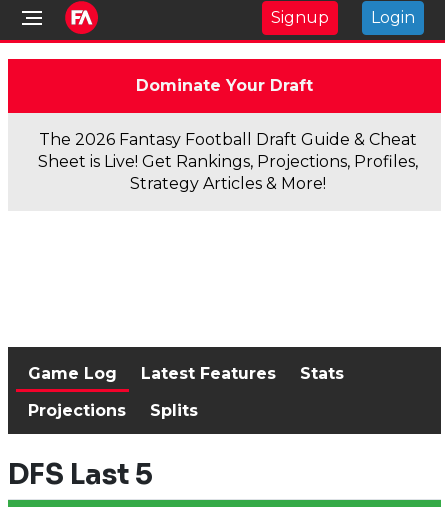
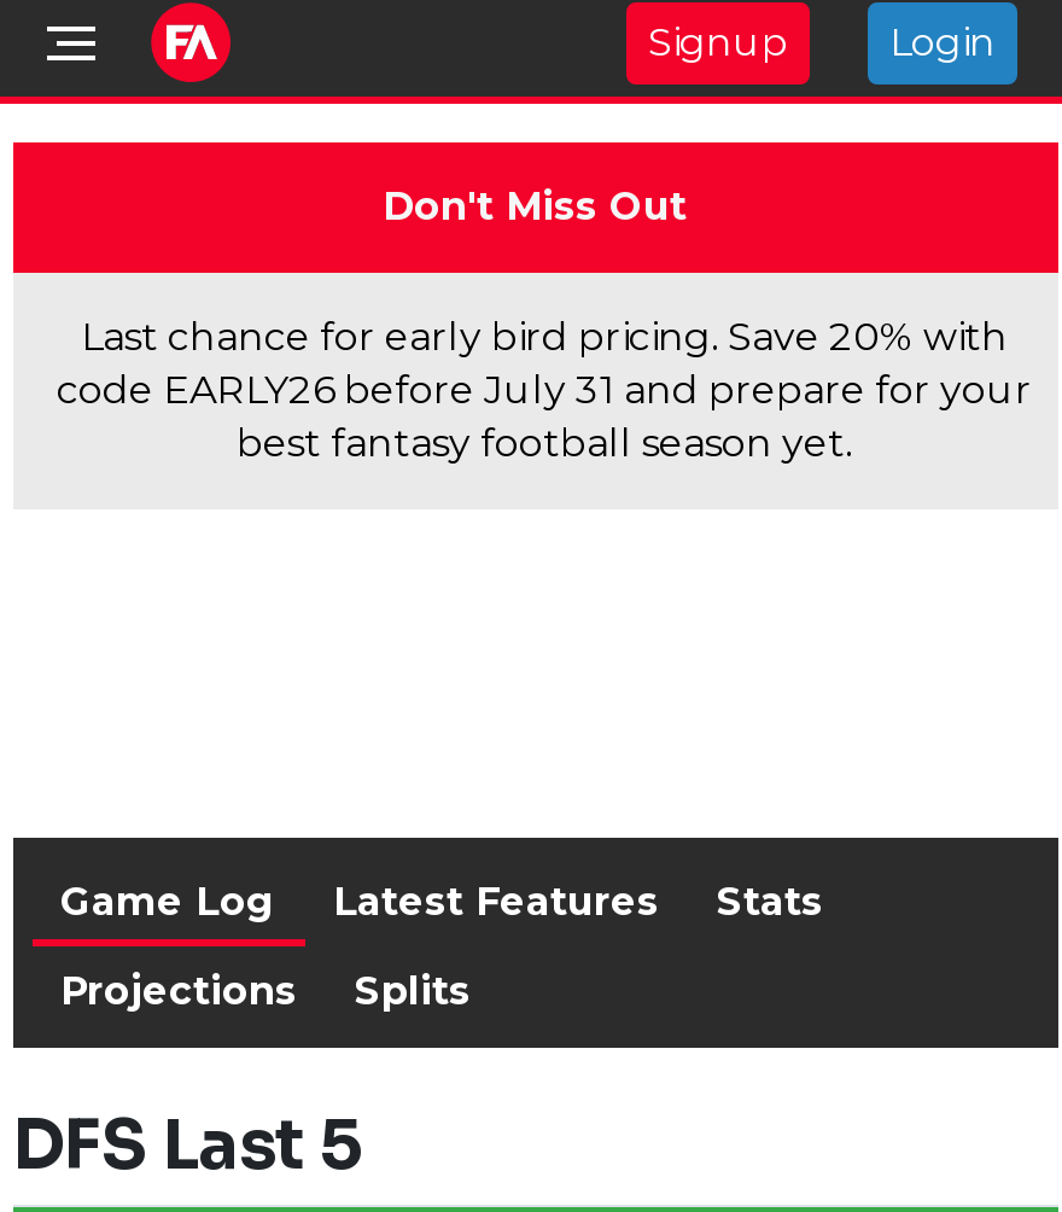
[135,76,312,95] Dominate Your Draft -> [383,183,687,229] Don't Miss Out
[38,130,418,193] The 2026 Fantasy Football Draft Guide & Cheat | Sheet is Live! Get Rankings, Projections, Profiles, | Strategy Articles & More! -> [57,314,1032,466] Last chance for early bird pricing. Save 20% with | code EARLY26 before July 31 and prepare for your | best fantasy football season yet.

